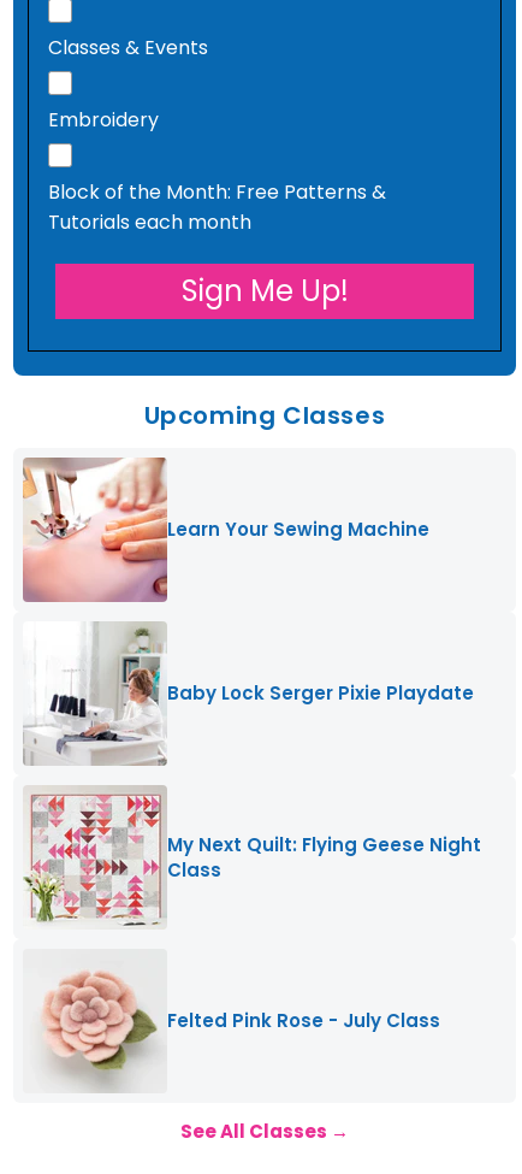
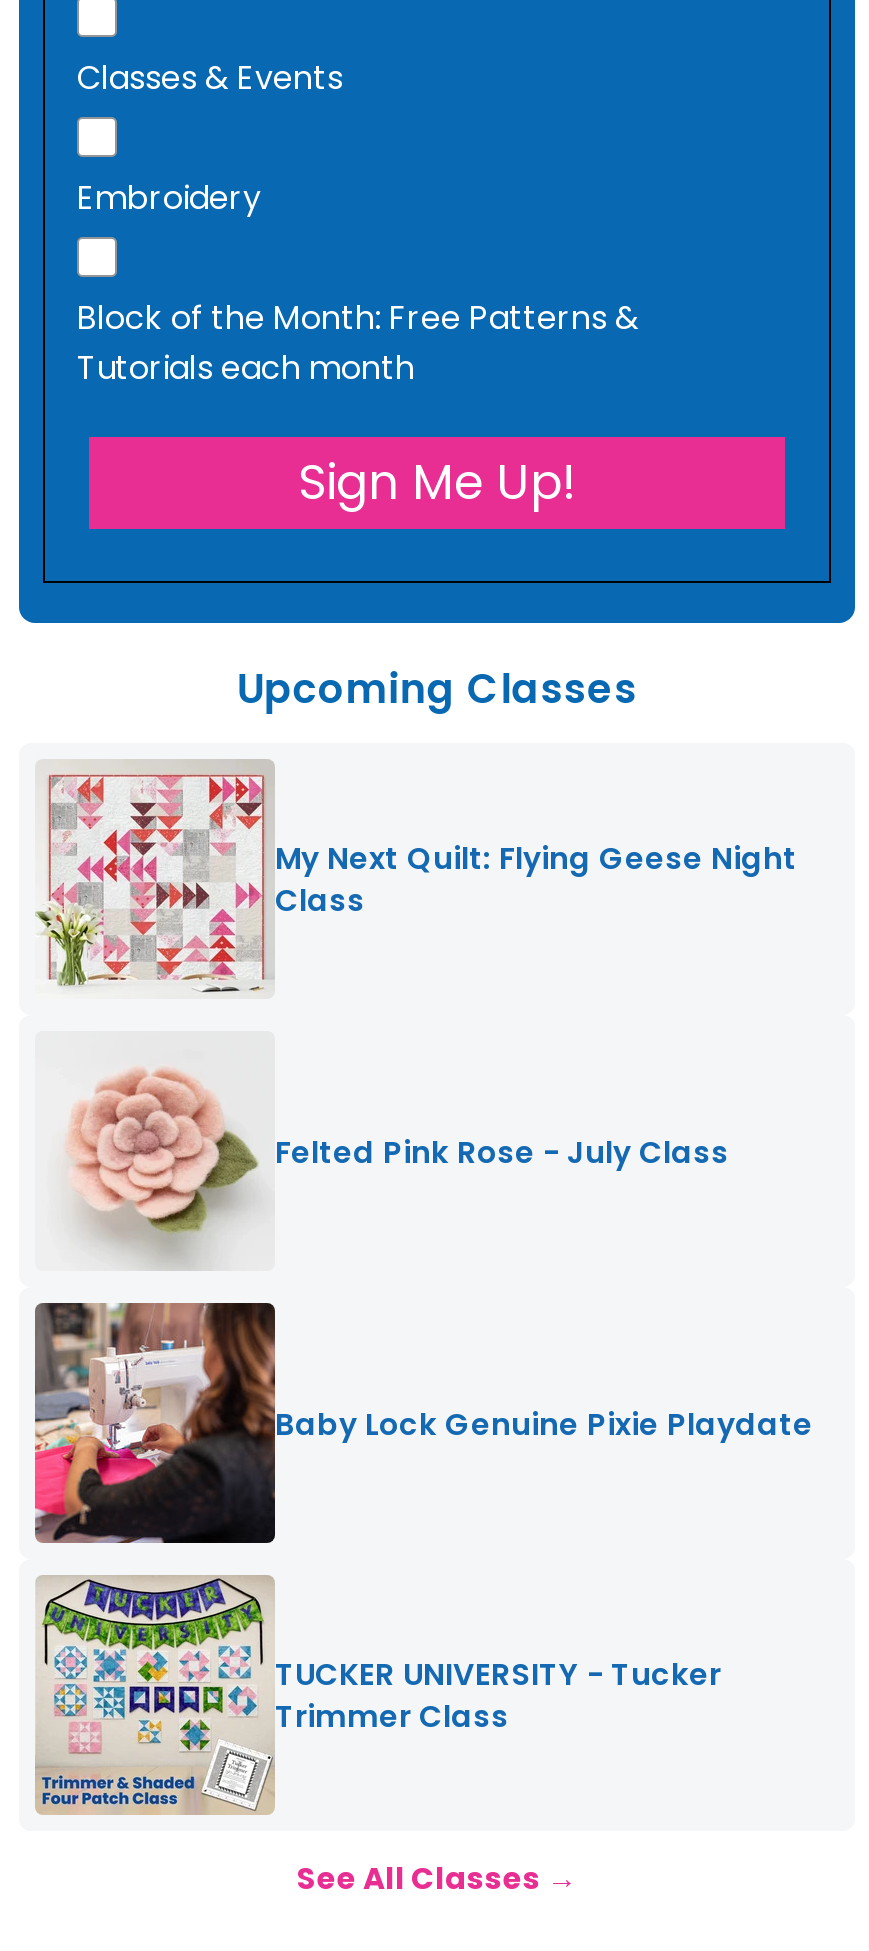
[22,458,429,603] [image] | Learn Your Sewing Machine -> none
[23,623,474,766] [image] | Baby Lock Serger Pixie Playdate -> none
moved [23,786,481,1034] -> [35,762,797,1173]: [image] | My Next Quilt: Flying Geese Night | Class | Felted Pink Rose - July Class
none -> [33,1300,813,1546] [image] | Baby Lock Genuine Pixie Playdate
none -> [35,1574,721,1816] [image] | TUCKER UNIVERSITY - Tucker | Trimmer Class

